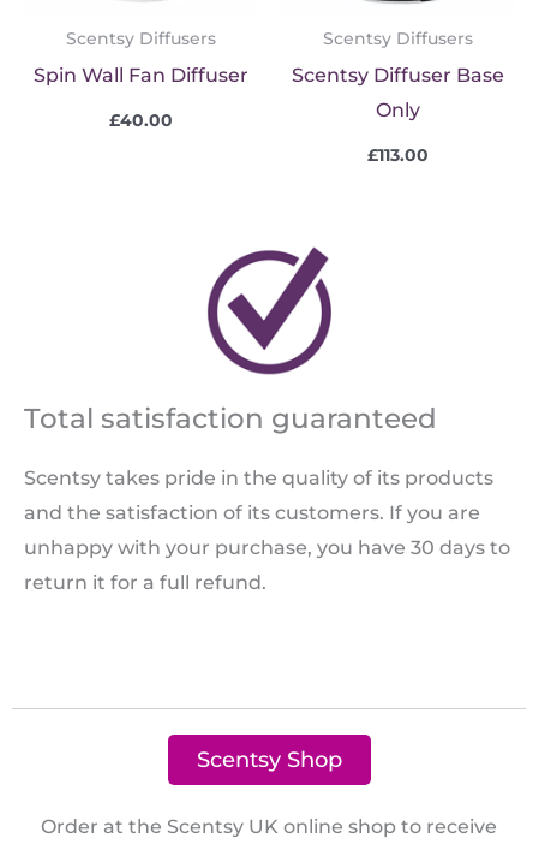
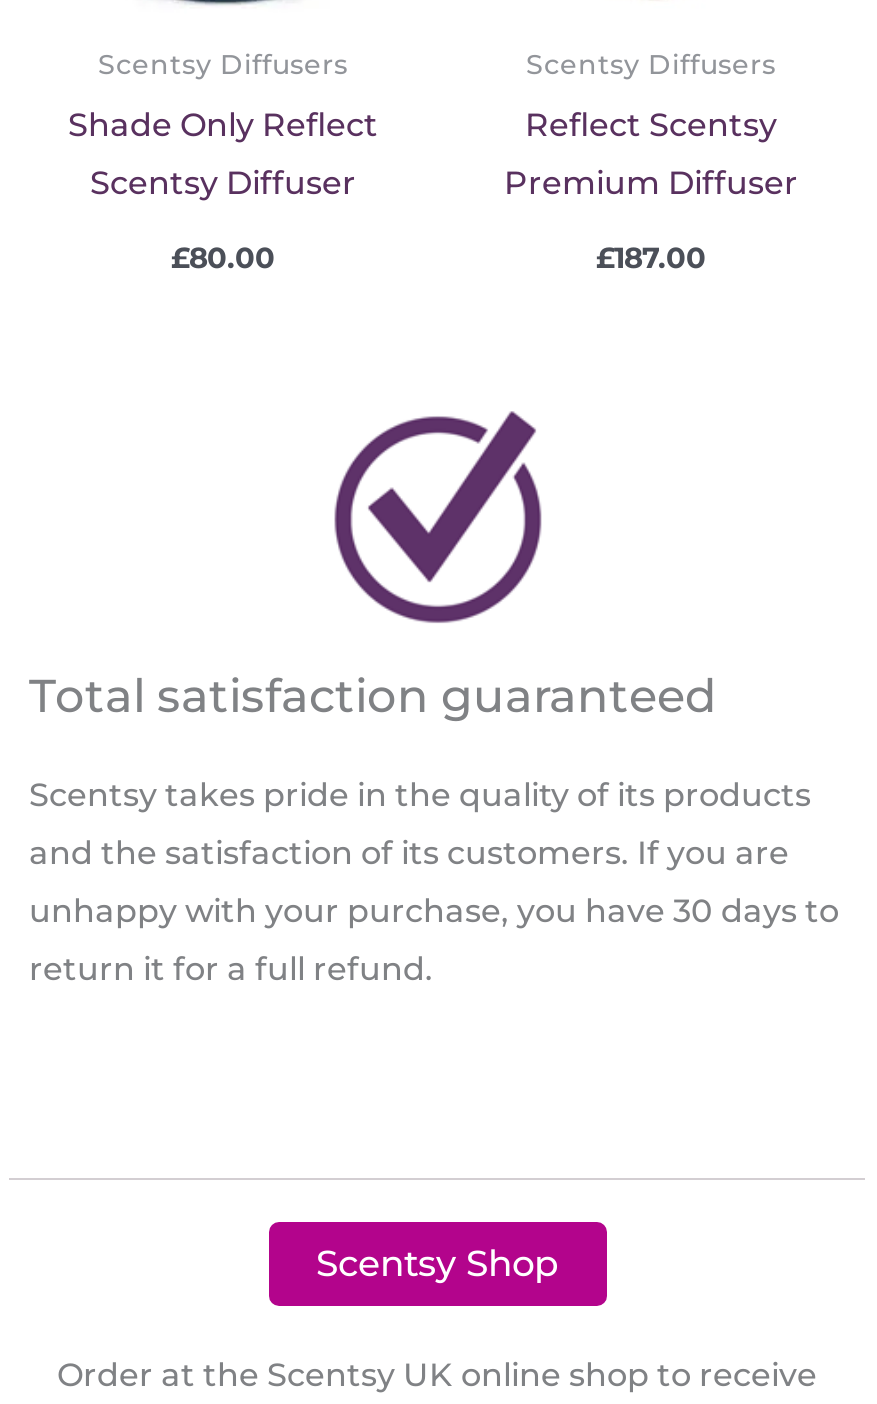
[33,64,248,131] Spin Wall Fan Diffuser | £40.00 -> [68,106,378,276] Shade Only Reflect | Scentsy Diffuser | £80.00
[291,64,504,87] Scentsy Diffuser Base -> [525,106,777,144] Reflect Scentsy
[375,99,420,122] Only -> [504,164,798,202] Premium Diffuser
[367,145,428,166] £113.00 -> [596,240,706,276] £187.00

